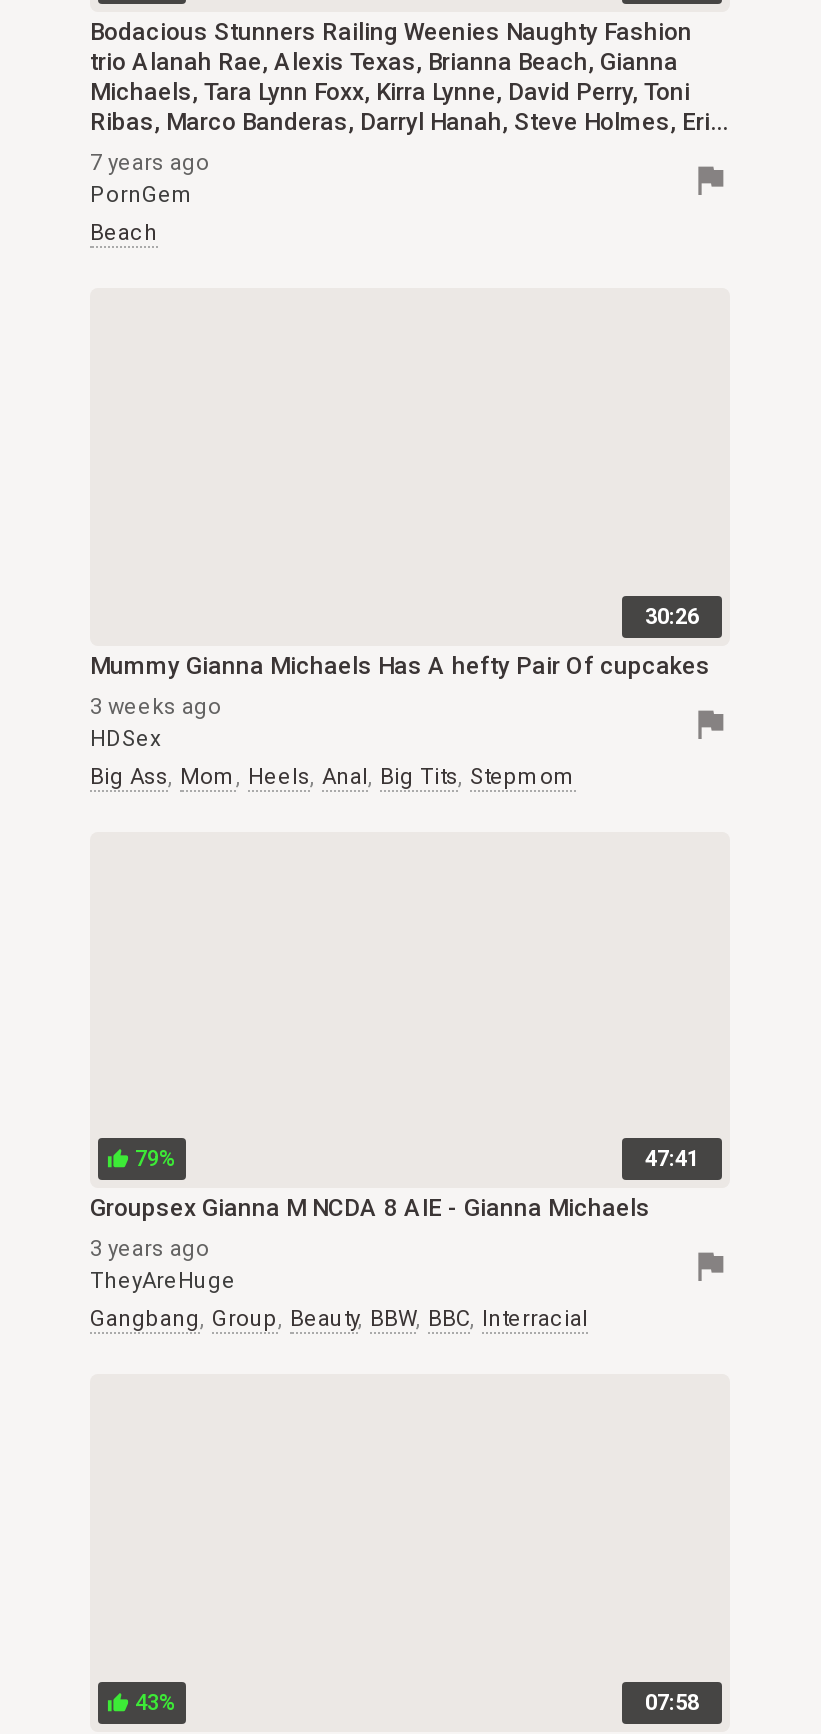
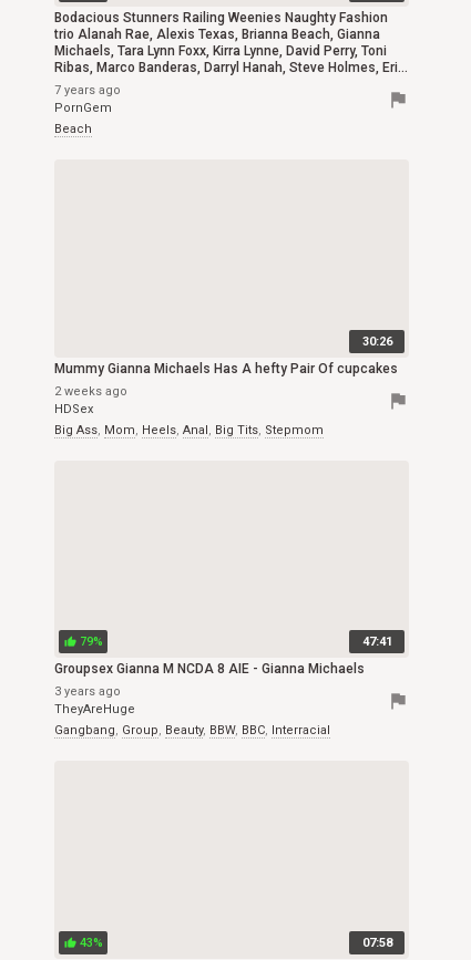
[90,693,222,719] 3 weeks ago -> [54,384,127,398] 2 weeks ago

